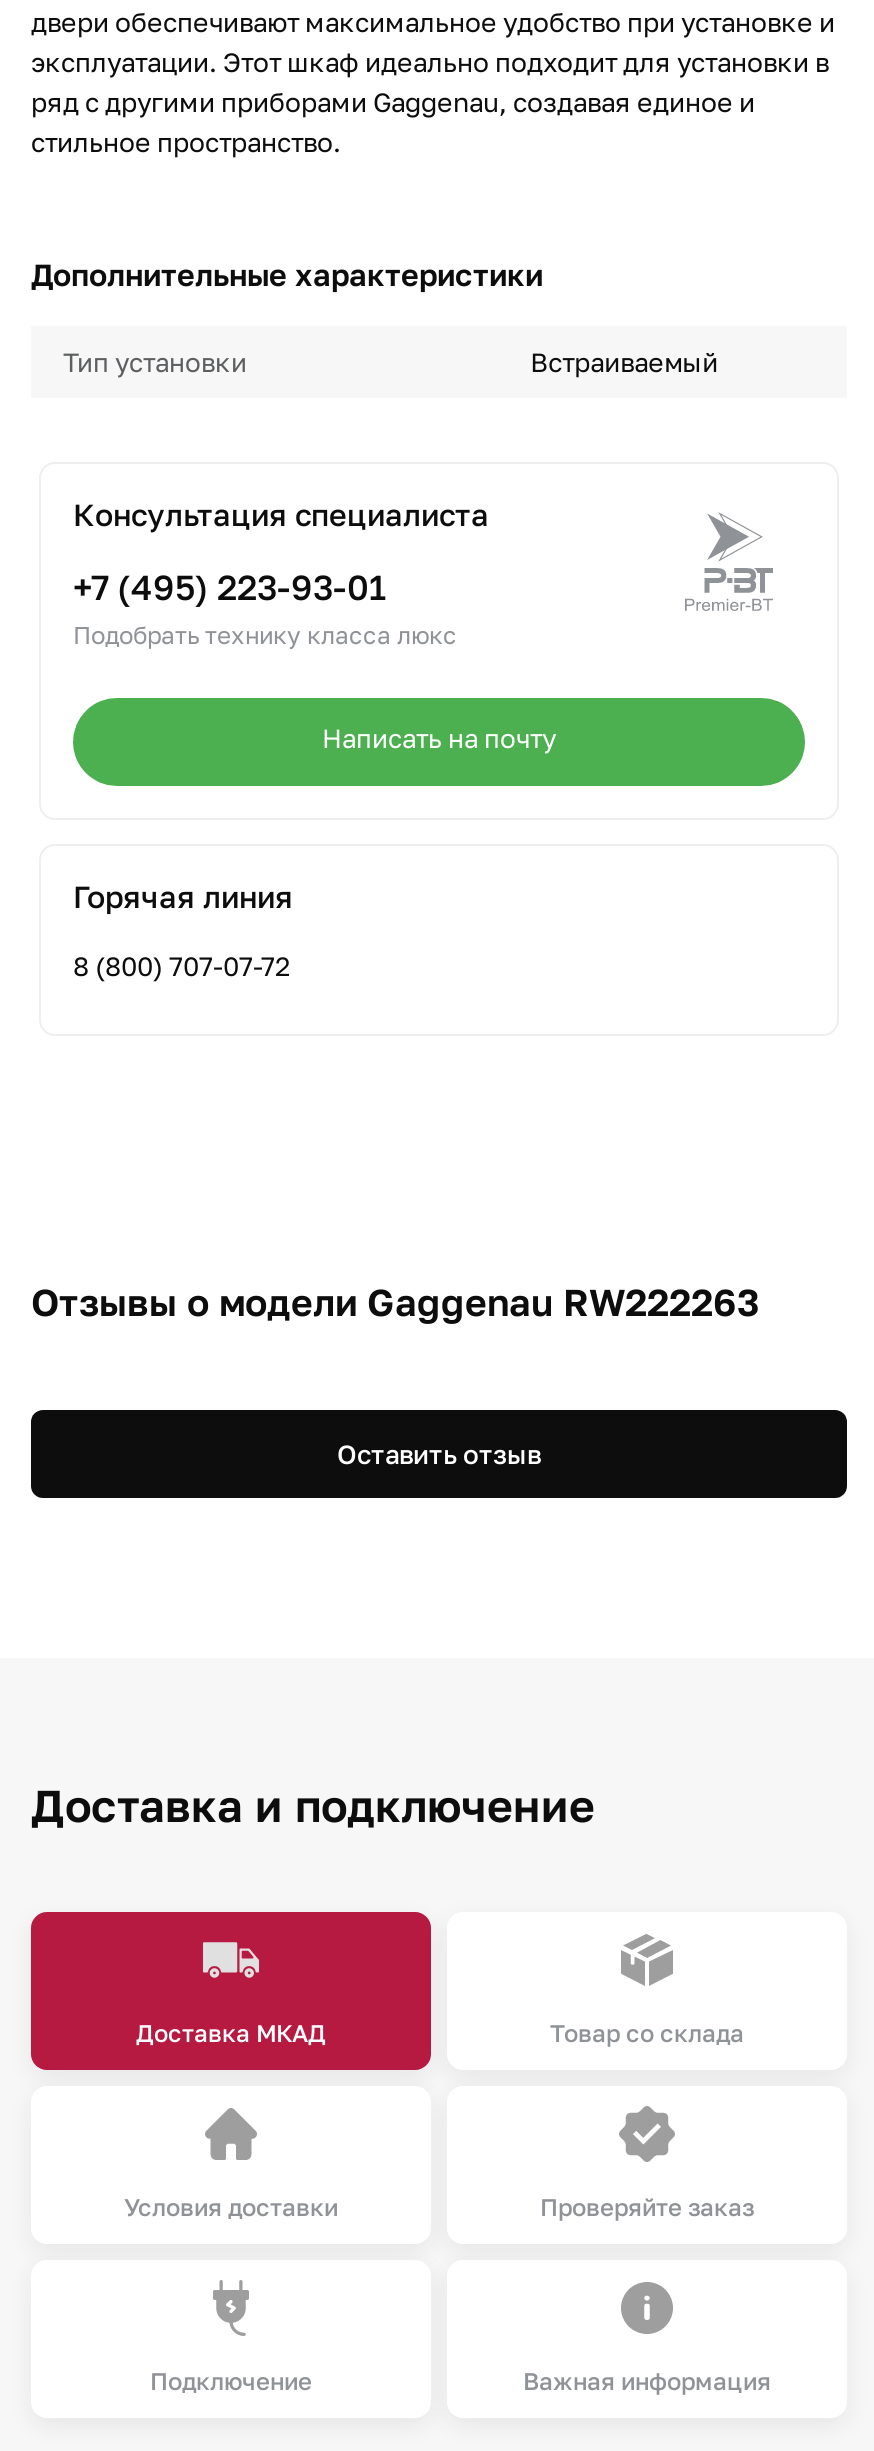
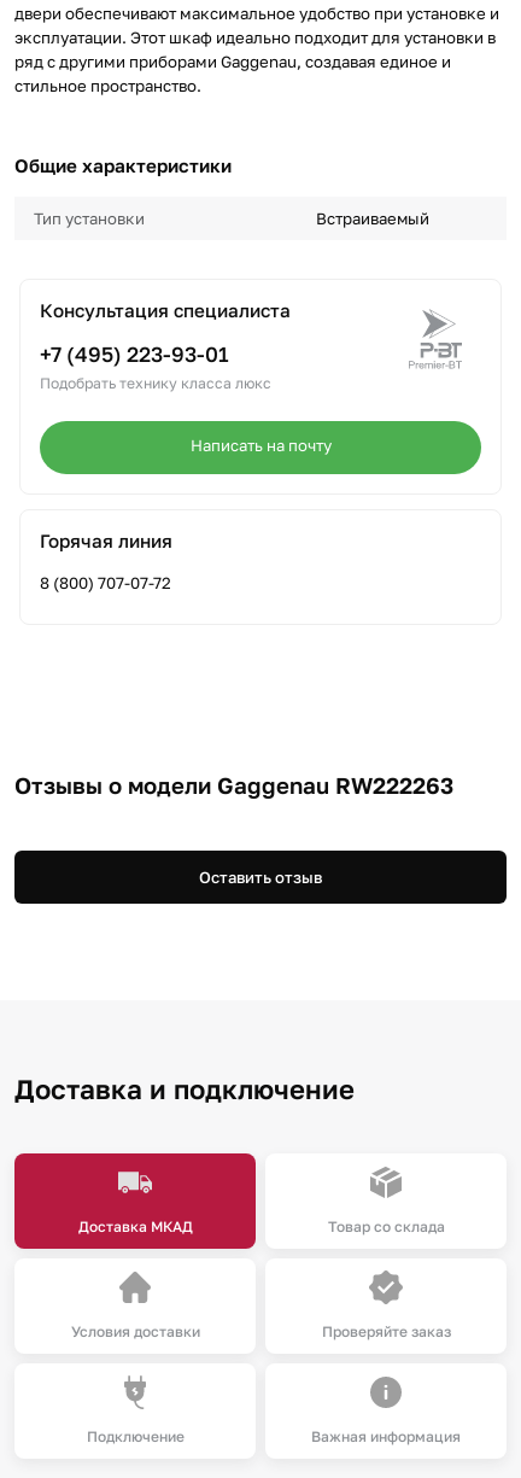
[31,256,543,292] Дополнительные характеристики -> [14,154,232,176] Общие характеристики

